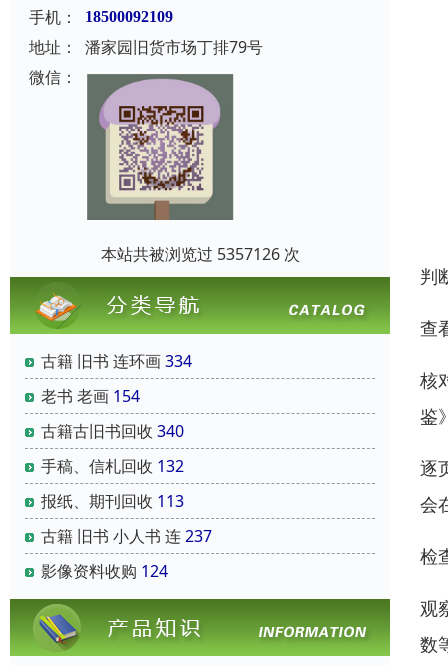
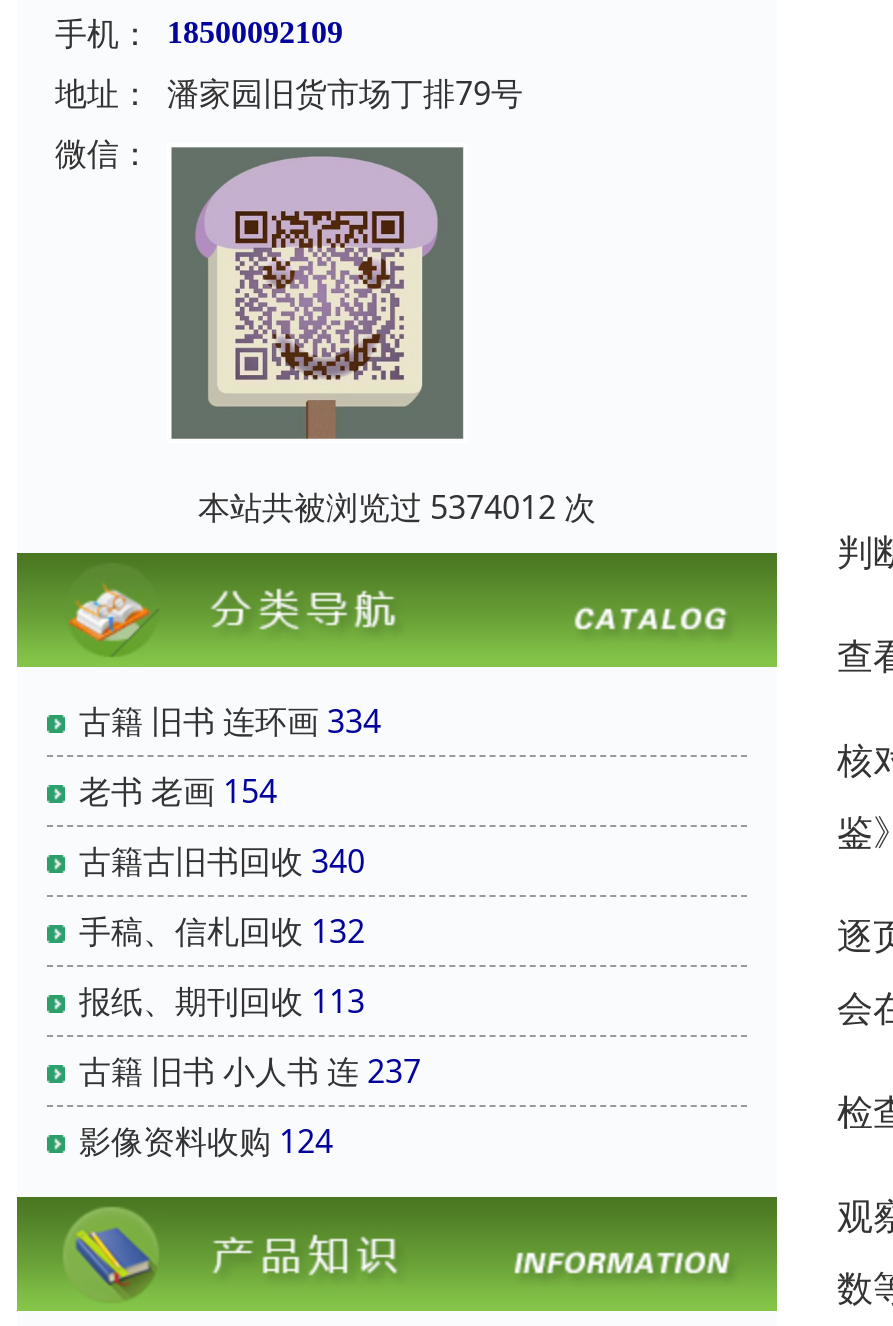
[100,243,299,265] 本站共被浏览过 5357126 次 -> [198,485,596,529] 本站共被浏览过 5374012 次

